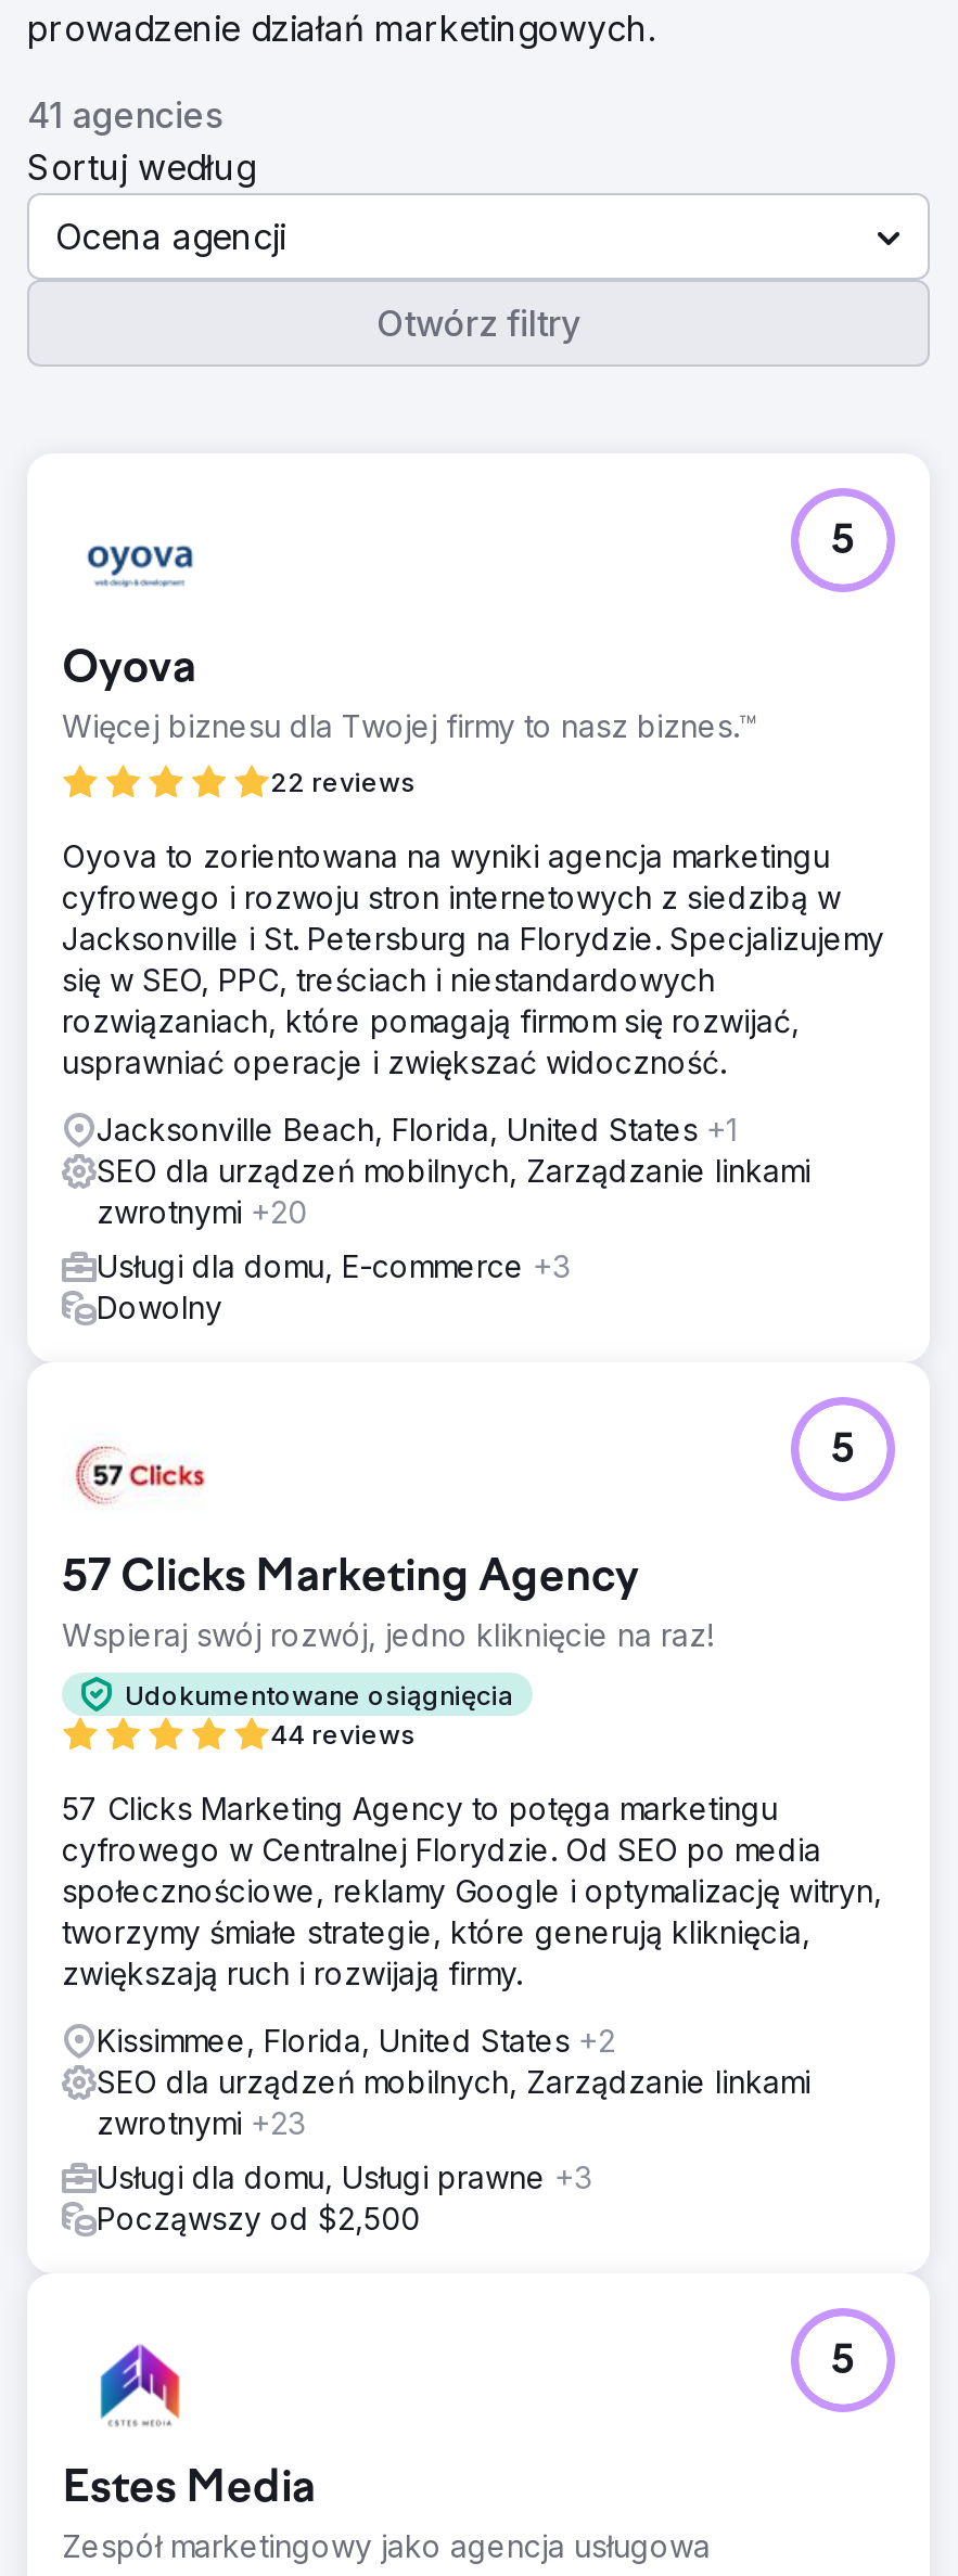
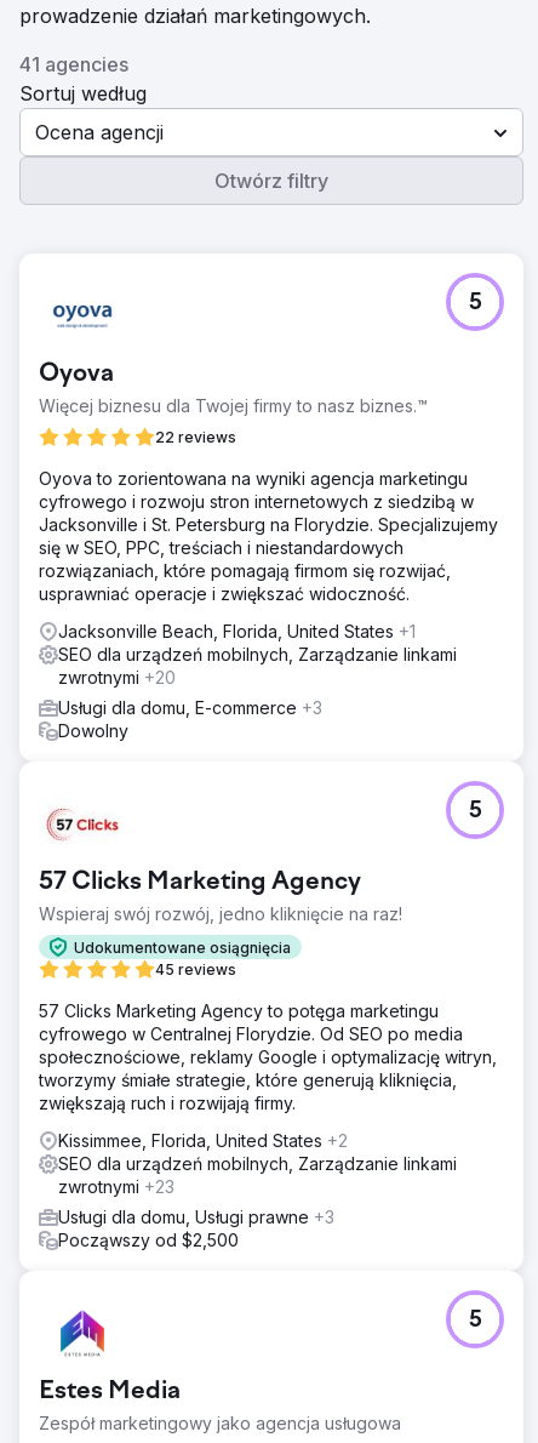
[270,1718,416,1751] 44 reviews -> [155,960,236,979] 45 reviews

